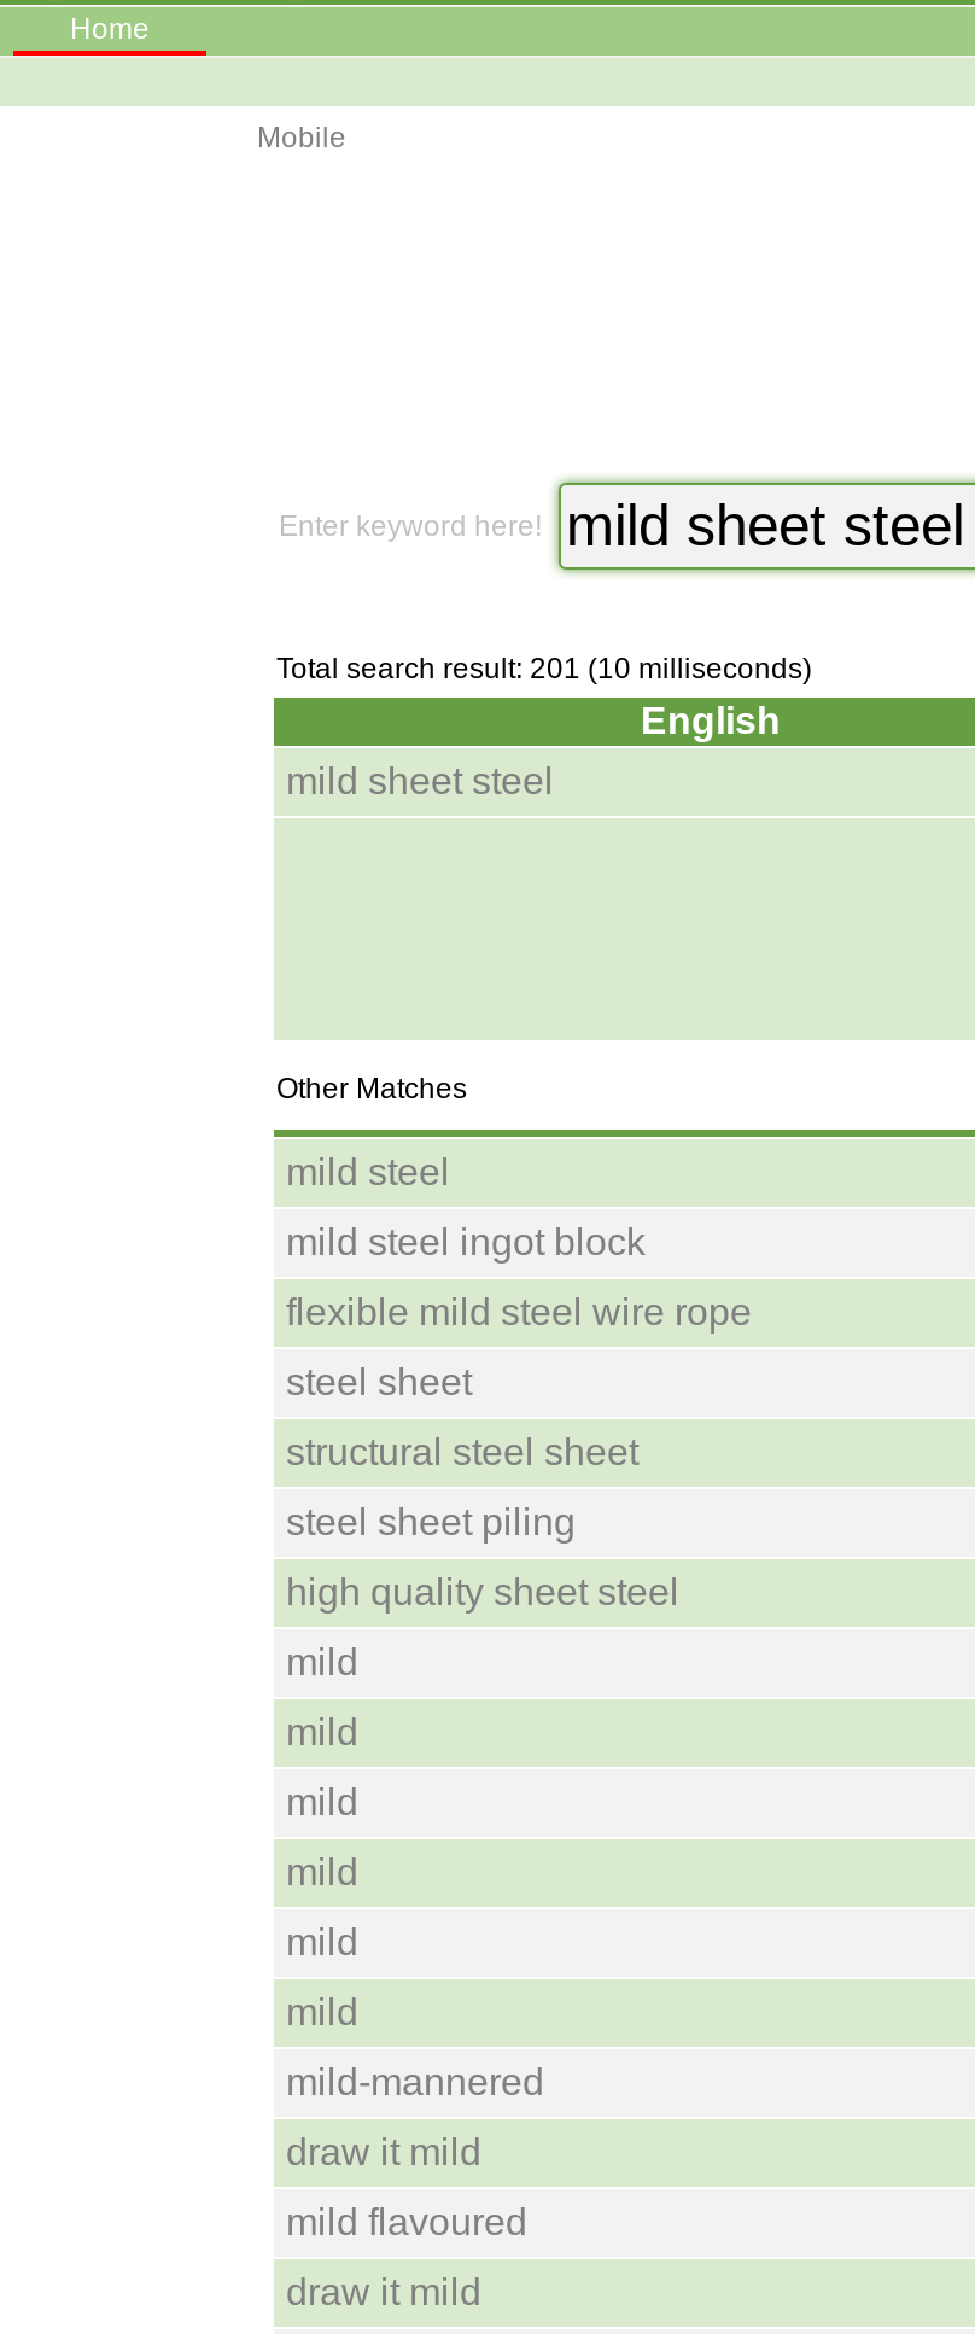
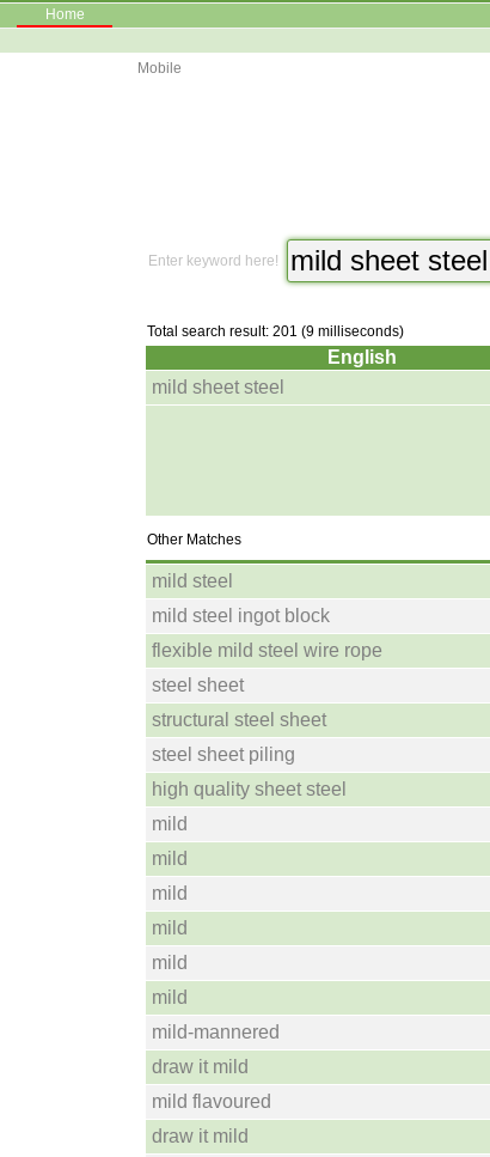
[276,652,812,685] Total search result: 201 (10 milliseconds) -> [147,323,404,340] Total search result: 201 (9 milliseconds)

